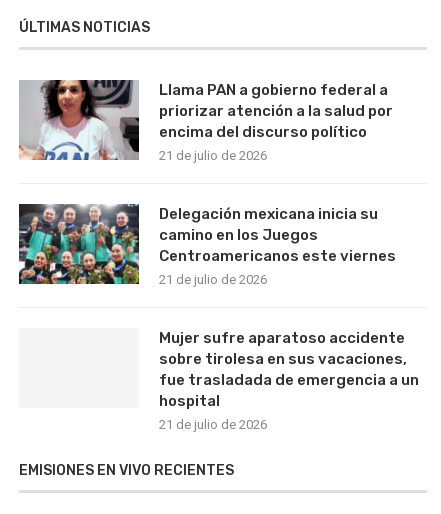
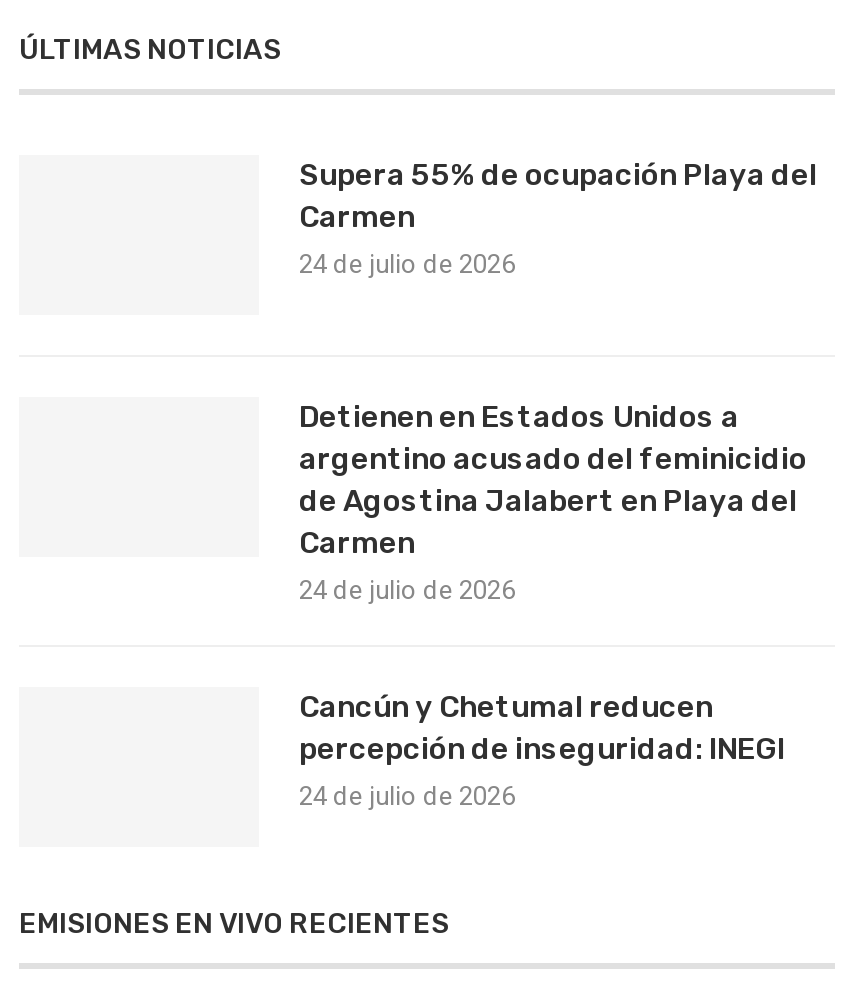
[18,79,140,161] [image] -> none
[159,81,393,163] Llama PAN a gobierno federal a | priorizar atención a la salud por | encima del discurso político | 21 de julio de 2026 -> [299,157,817,279] Supera 55% de ocupación Playa del | Carmen | 24 de julio de 2026
[18,203,140,285] [image] -> none
[159,205,396,287] Delegación mexicana inicia su | camino en los Juegos | Centroamericanos este viernes | 21 de julio de 2026 -> [299,399,807,605] Detienen en Estados Unidos a | argentino acusado del feminicidio | de Agostina Jalabert en Playa del | Carmen | 24 de julio de 2026
[159,329,419,432] Mujer sufre aparatoso accidente | sobre tirolesa en sus vacaciones, | fue trasladada de emergencia a un | hospital | 21 de julio de 2026 -> [299,689,785,811] Cancún y Chetumal reducen | percepción de inseguridad: INEGI | 24 de julio de 2026

